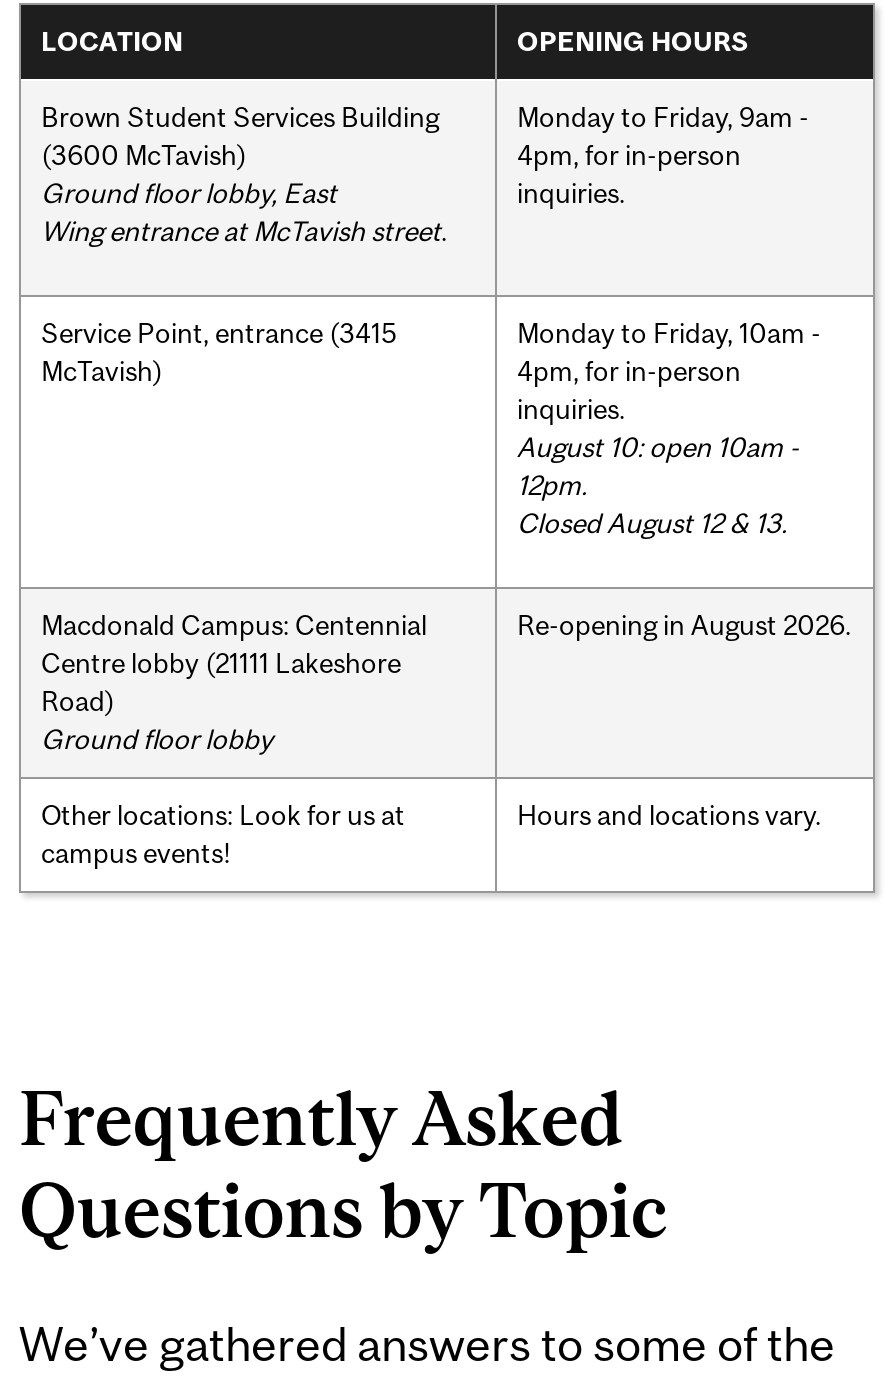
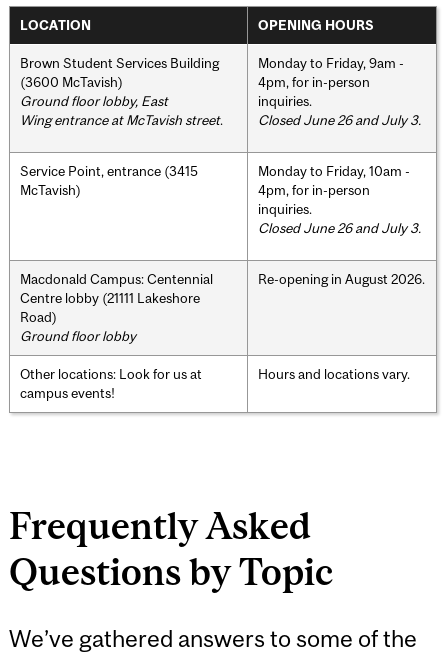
none -> [258,112,421,128] Closed June 26 and July 3.
[517,430,799,538] August 10: open 10am - | 12pm. | Closed August 12 & 13. -> [258,220,421,236] Closed June 26 and July 3.

